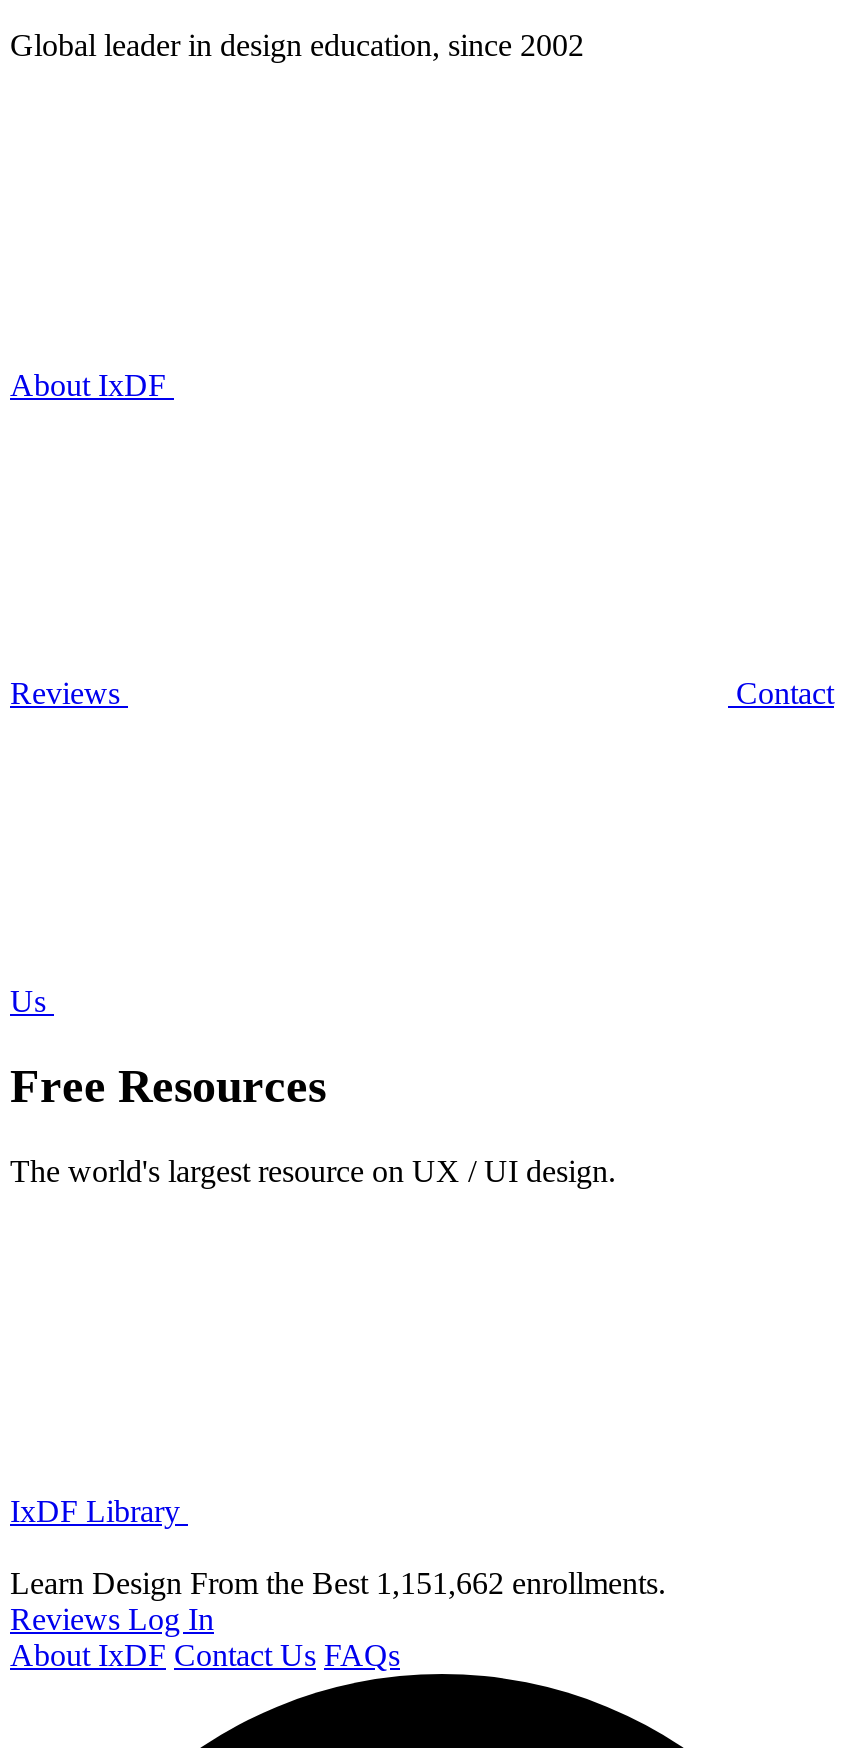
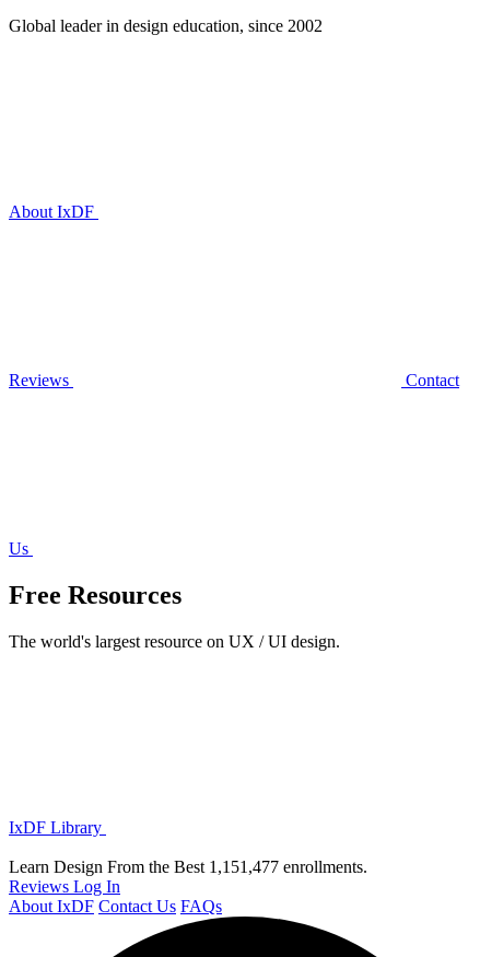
[10,1565,666,1599] Learn Design From the Best 1,151,662 enrollments. -> [9,857,367,876] Learn Design From the Best 1,151,477 enrollments.

